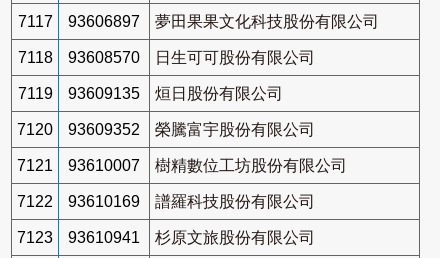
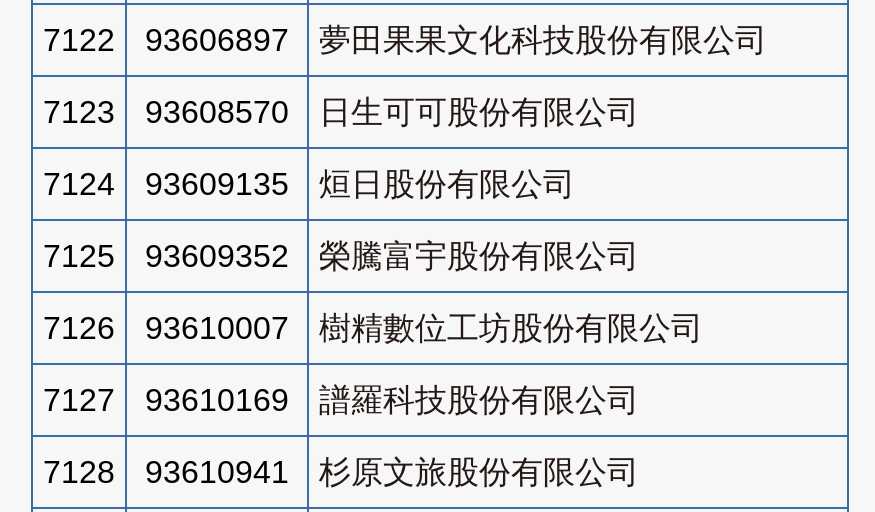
[17,13,379,30] 7117 93606897 夢田果果文化科技股份有限公司 -> [43,23,767,57] 7122 93606897 夢田果果文化科技股份有限公司
[17,49,315,66] 7118 93608570 日生可可股份有限公司 -> [43,95,639,129] 7123 93608570 日生可可股份有限公司
[17,85,283,102] 7119 93609135 烜日股份有限公司 -> [43,167,575,201] 7124 93609135 烜日股份有限公司
[17,121,315,138] 7120 93609352 榮騰富宇股份有限公司 -> [43,239,639,273] 7125 93609352 榮騰富宇股份有限公司
[17,157,347,174] 7121 93610007 樹精數位工坊股份有限公司 -> [43,311,703,345] 7126 93610007 樹精數位工坊股份有限公司
[17,193,315,210] 7122 93610169 譜羅科技股份有限公司 -> [43,383,639,417] 7127 93610169 譜羅科技股份有限公司
[17,229,315,246] 7123 93610941 杉原文旅股份有限公司 -> [43,455,639,489] 7128 93610941 杉原文旅股份有限公司

